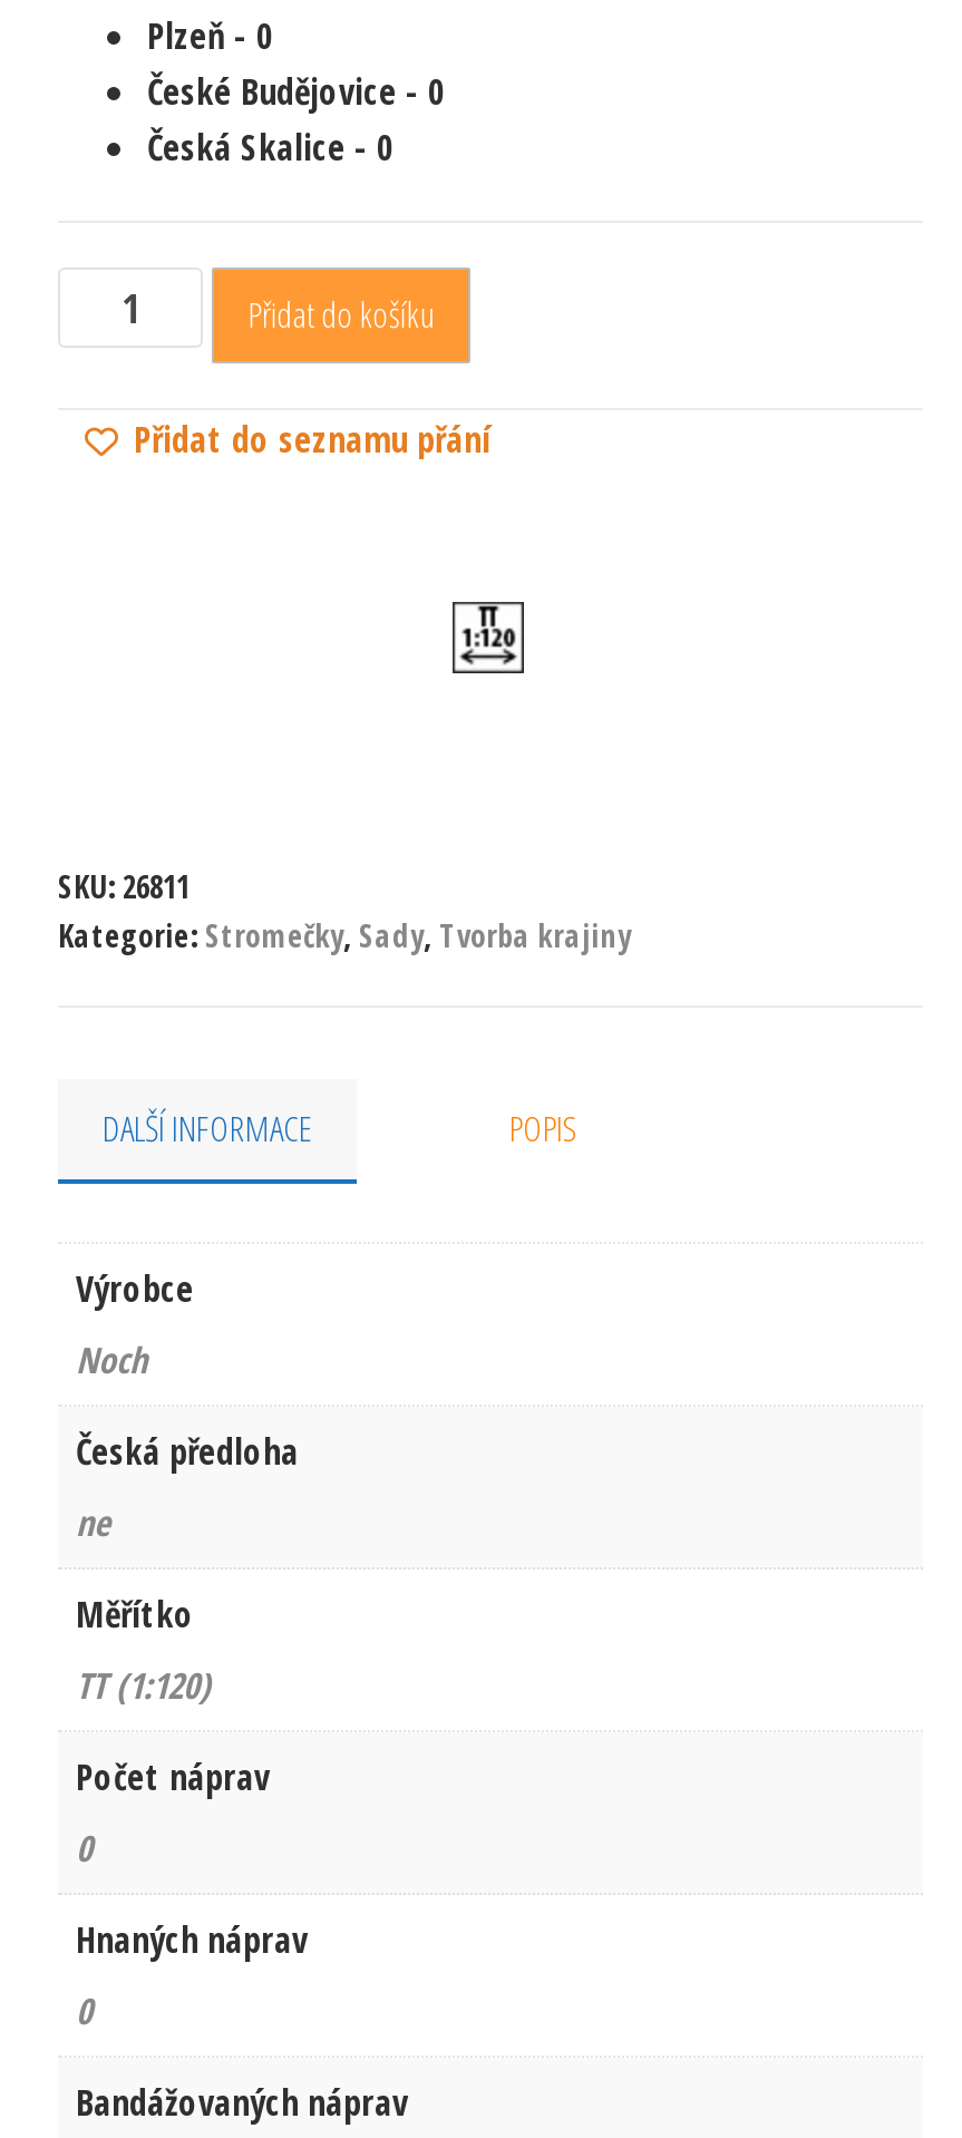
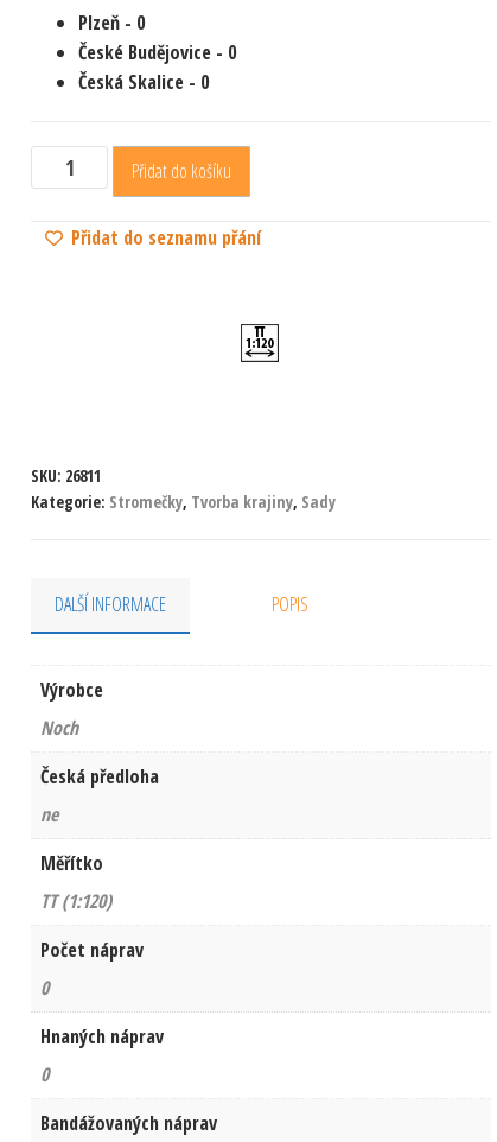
[58,914,631,957] Kategorie: Stromečky, Sady, Tvorba krajiny -> [31,490,336,513] Kategorie: Stromečky, Tvorba krajiny, Sady

